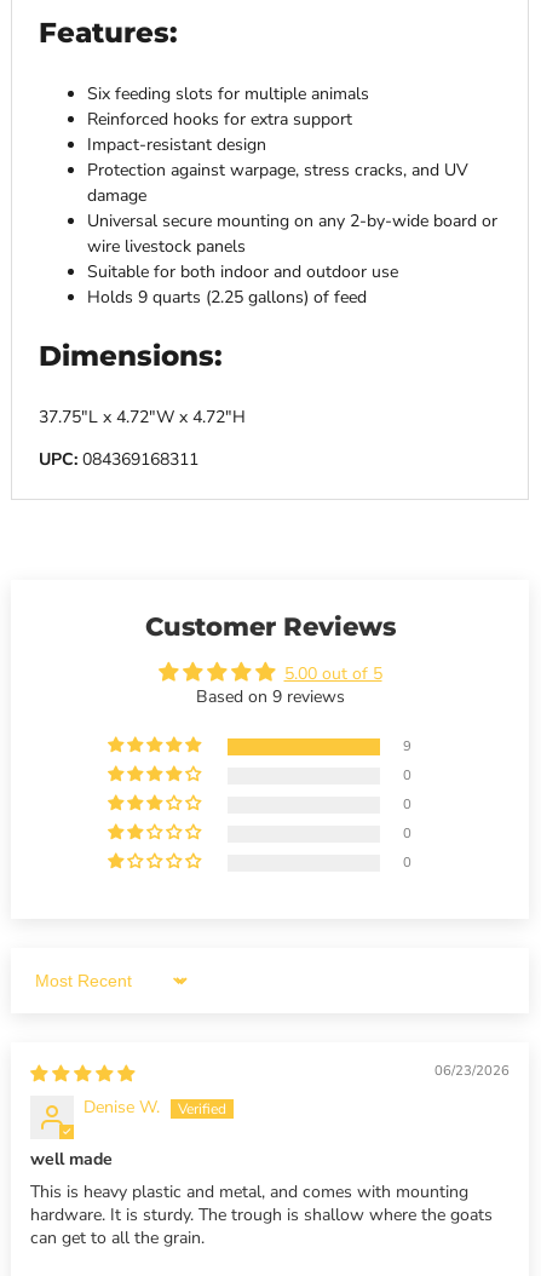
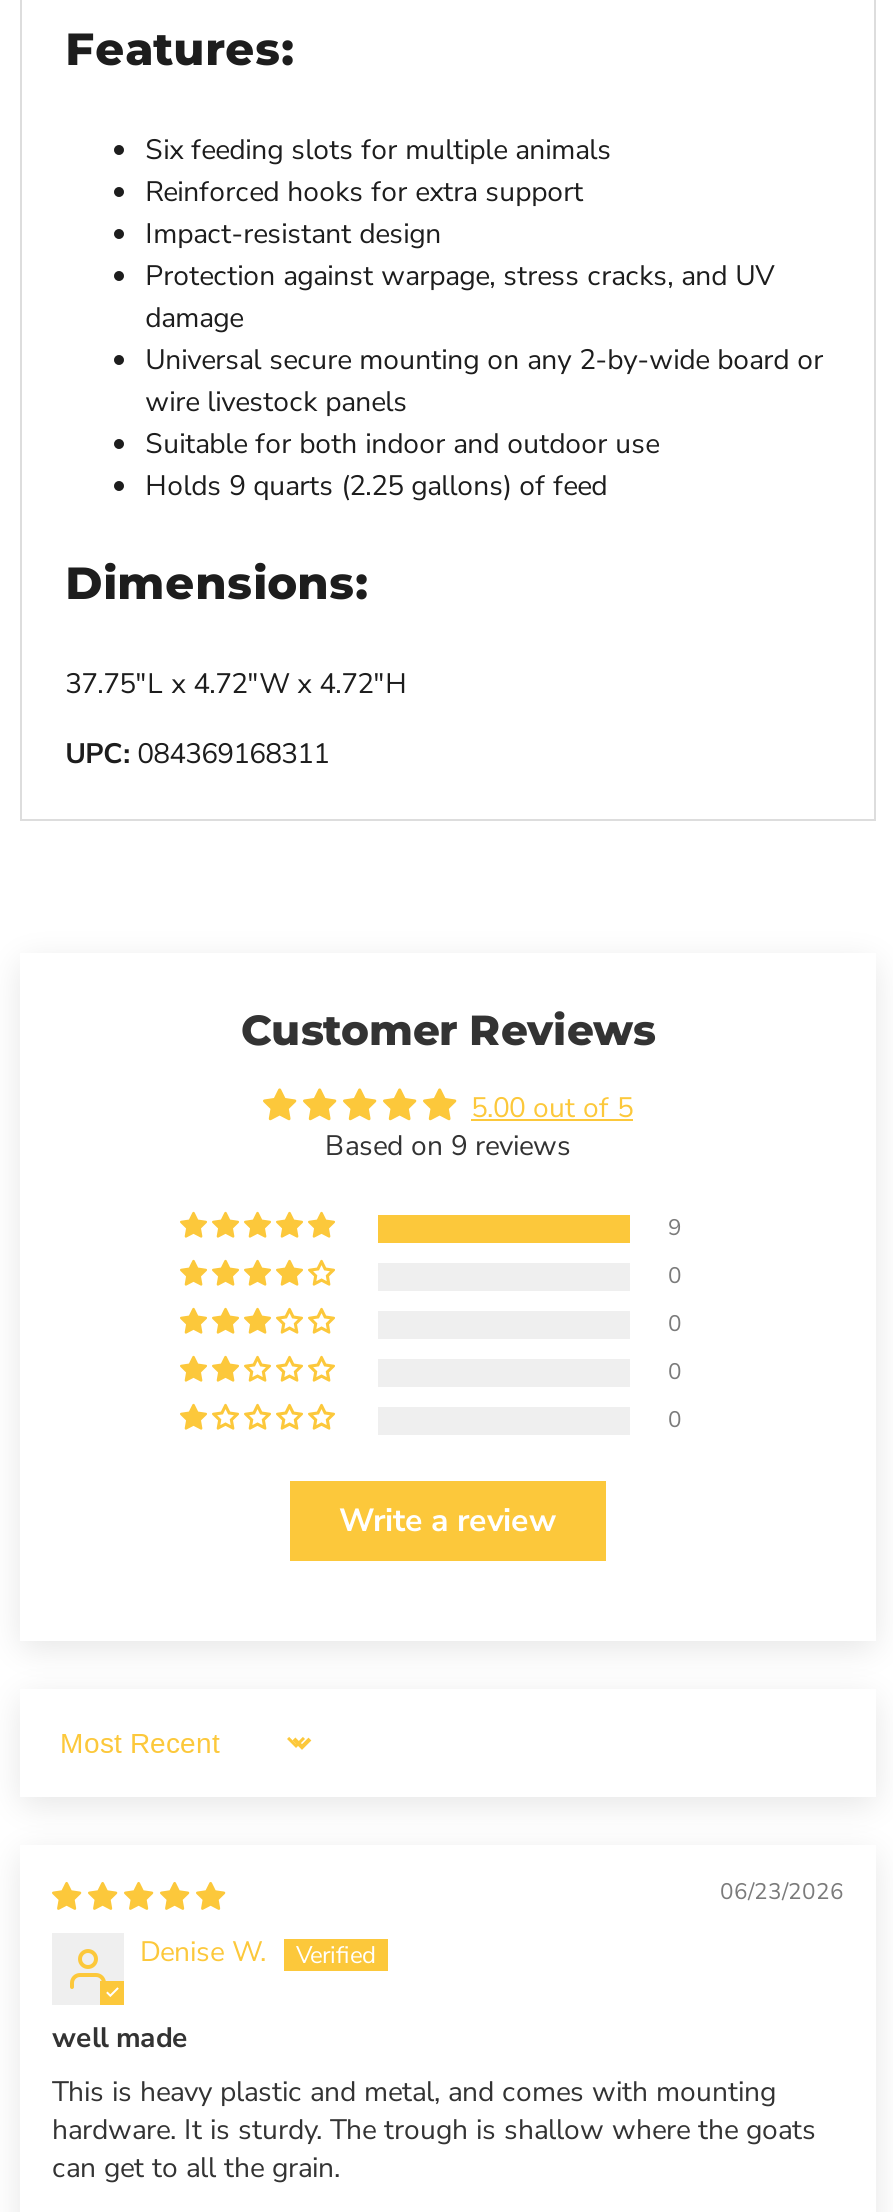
none -> [339,1498,557,1542] Write a review

